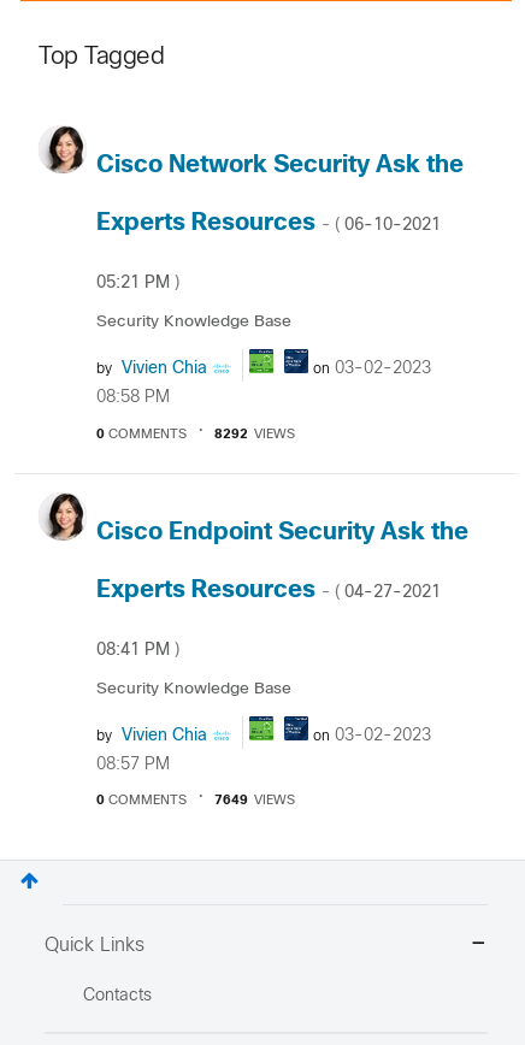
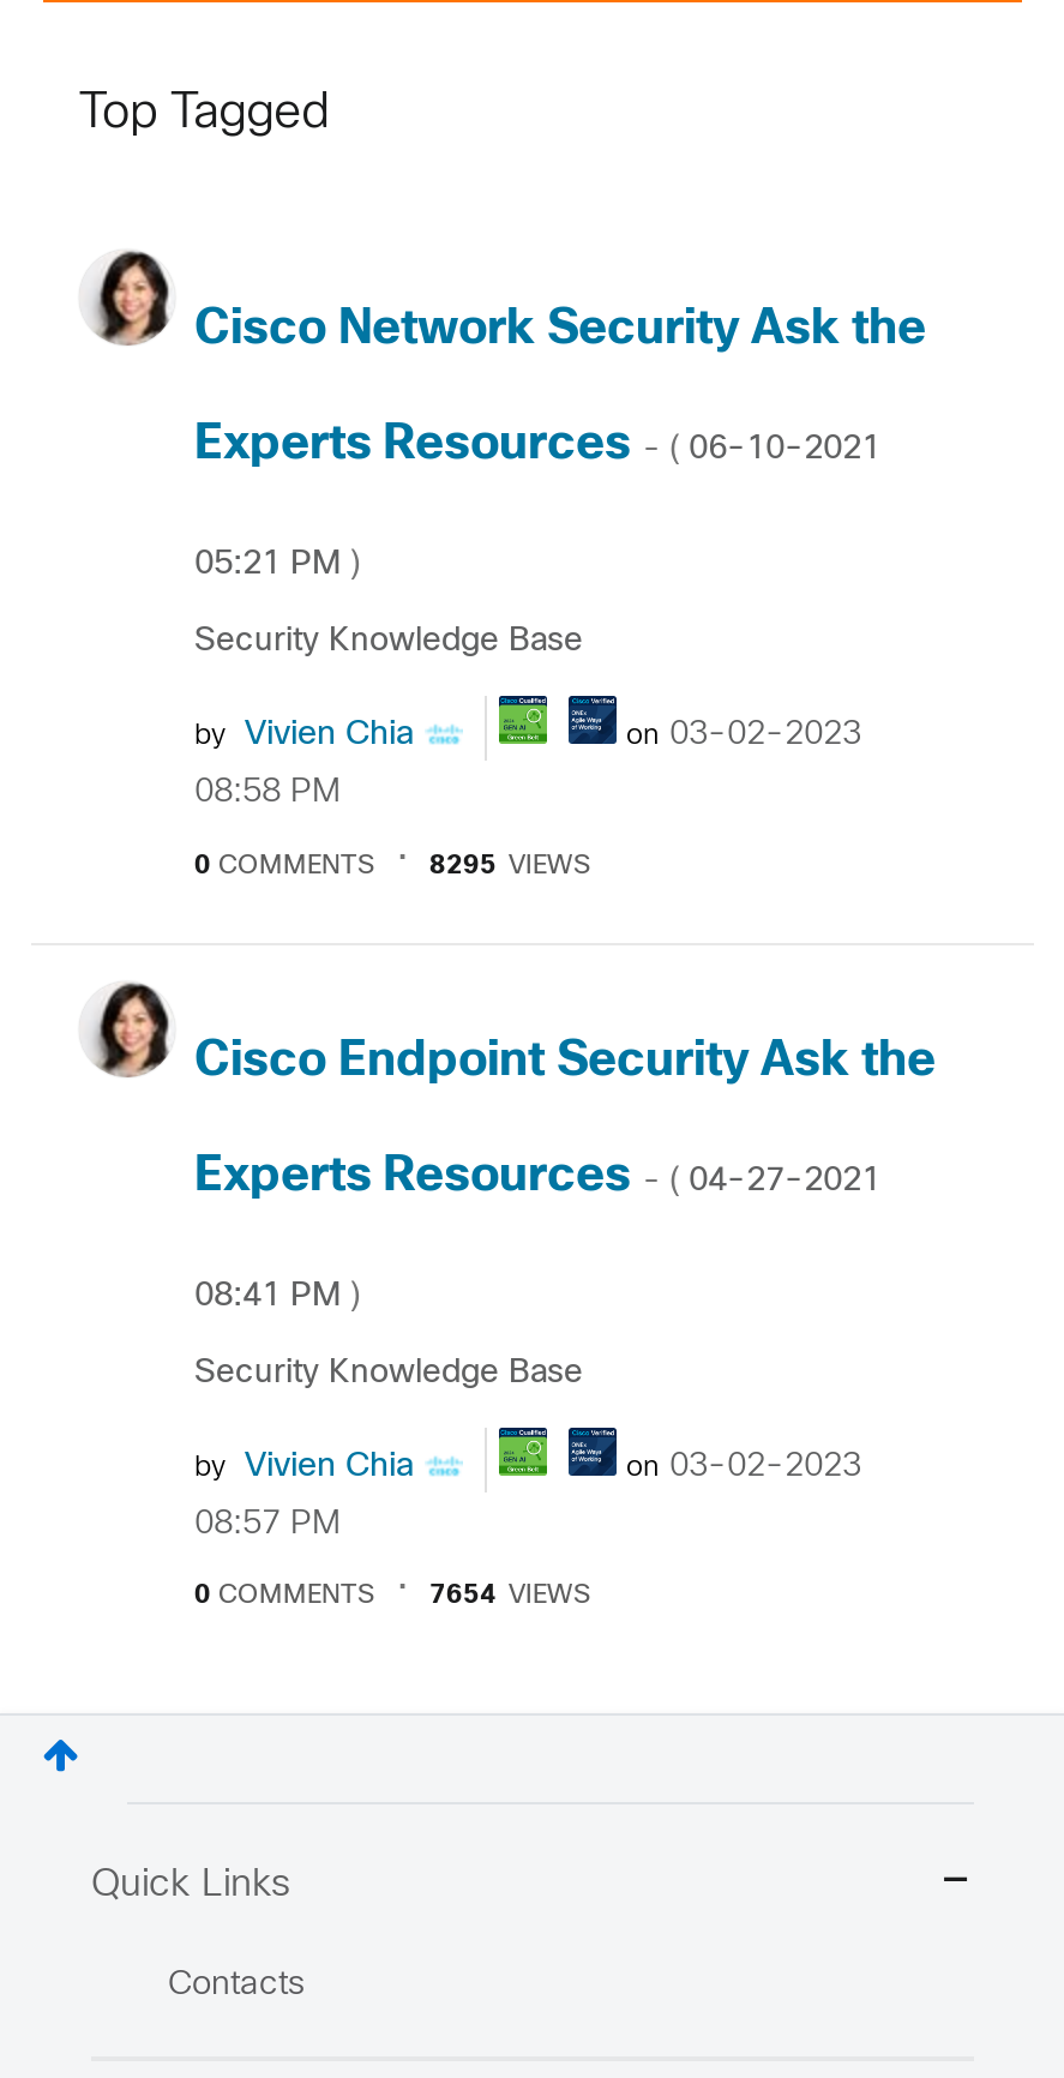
[214,428,295,440] 8292 VIEWS -> [429,853,590,877] 8295 VIEWS
[214,795,295,807] 7649 VIEWS -> [429,1584,590,1608] 7654 VIEWS

